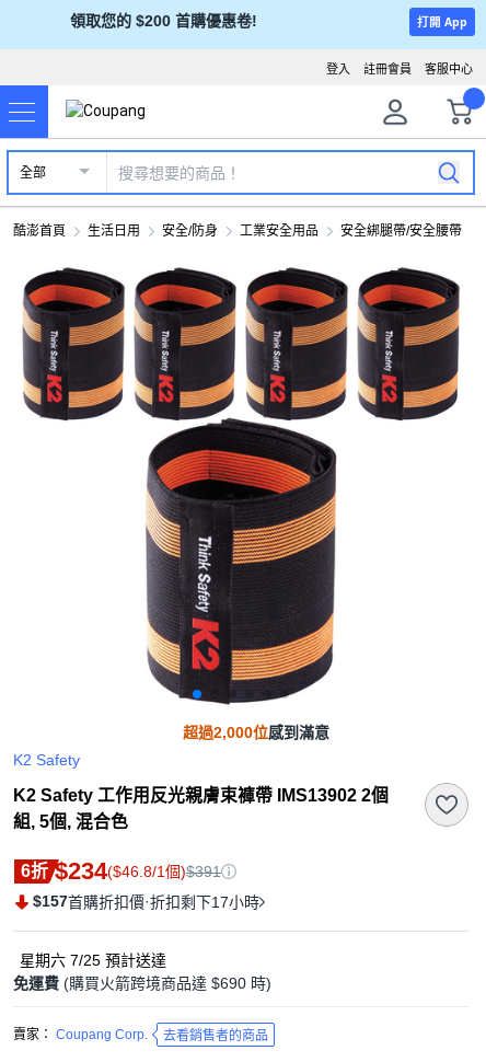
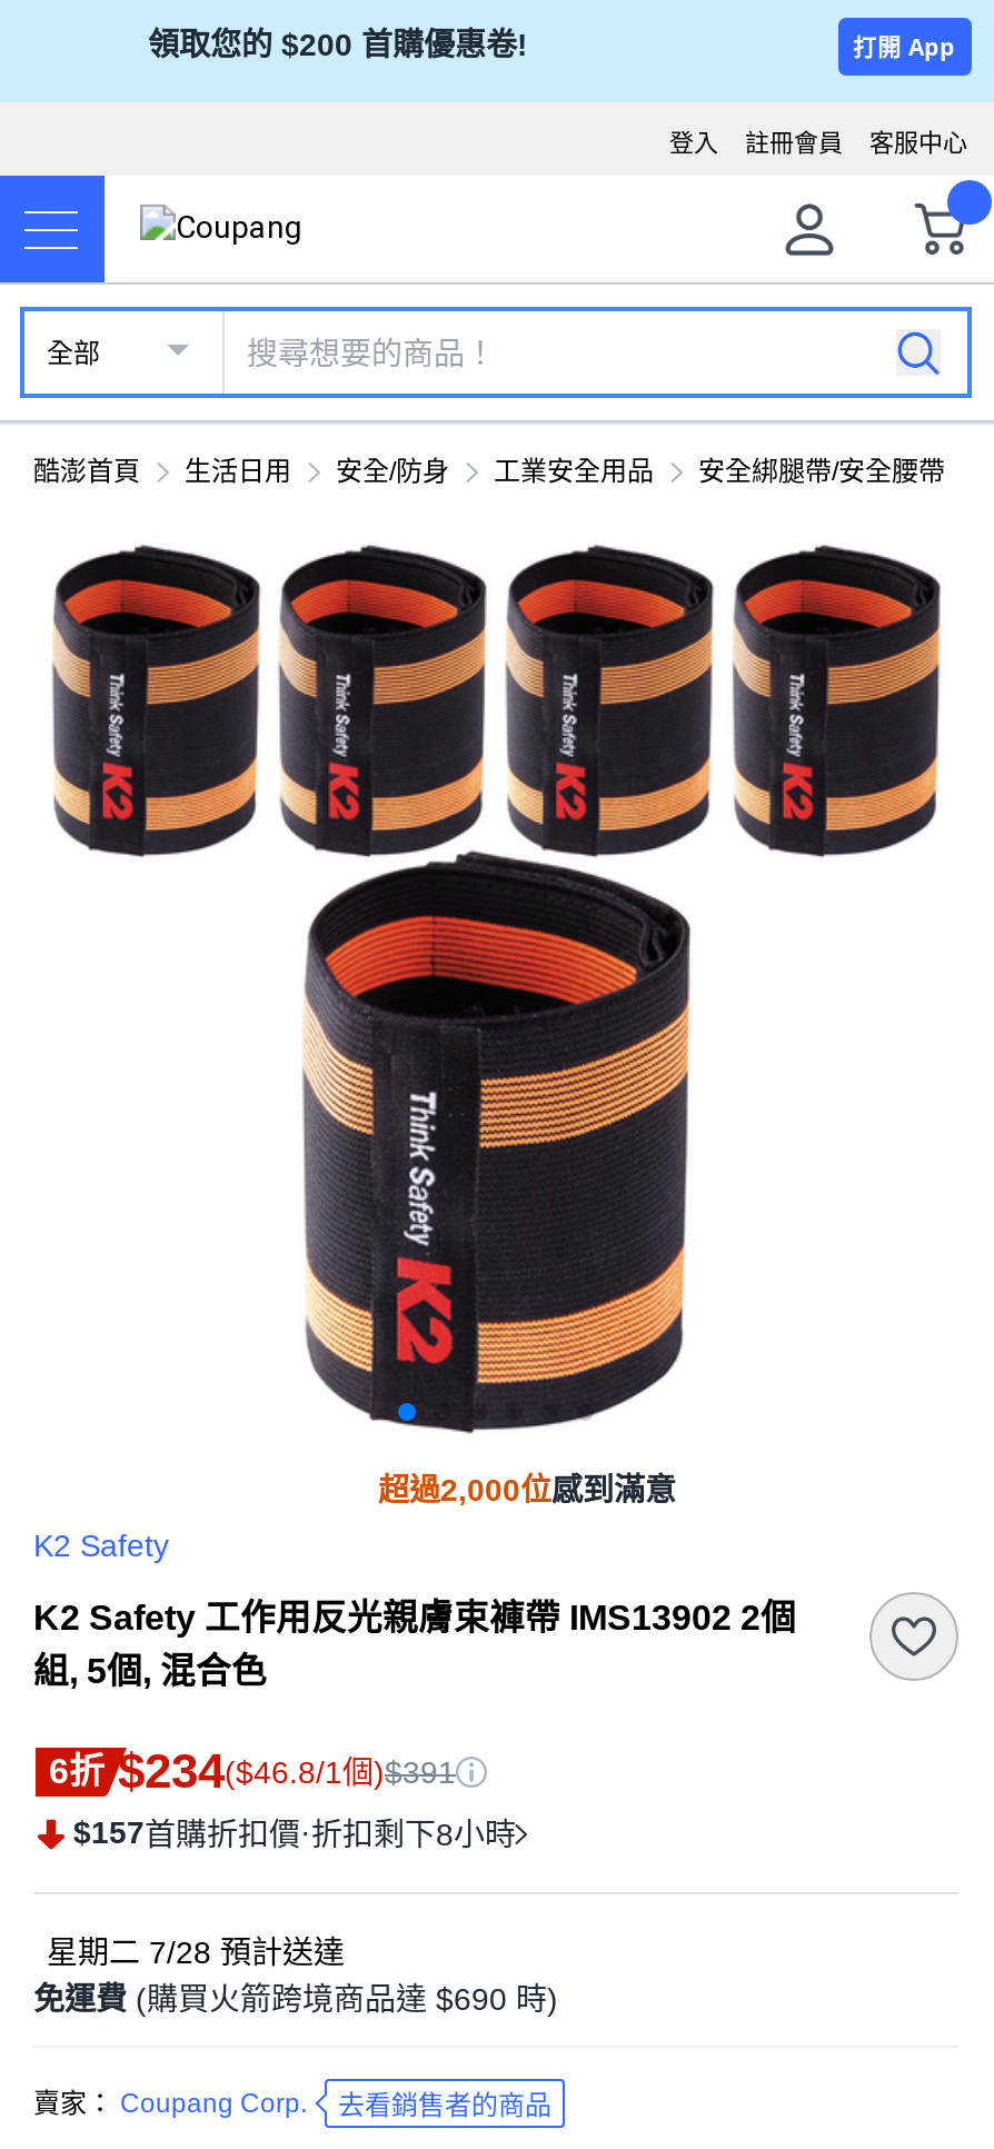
[33,892,259,911] $157首購折扣價·折扣剩下17小時 -> [73,1814,516,1852] $157首購折扣價·折扣剩下8小時
[20,951,166,969] 星期六 7/25預計送達 -> [47,1934,345,1970] 星期二 7/28預計送達

